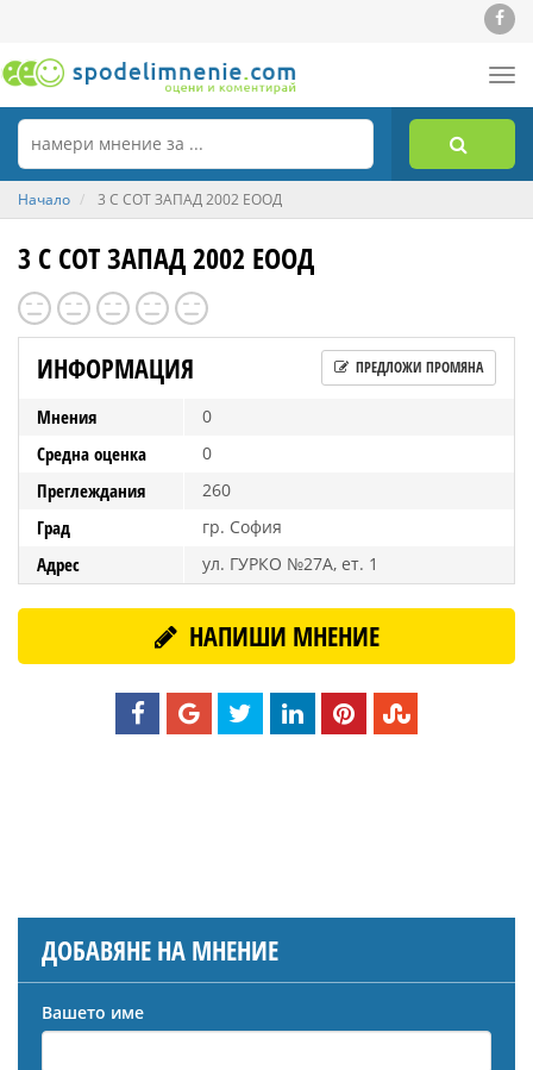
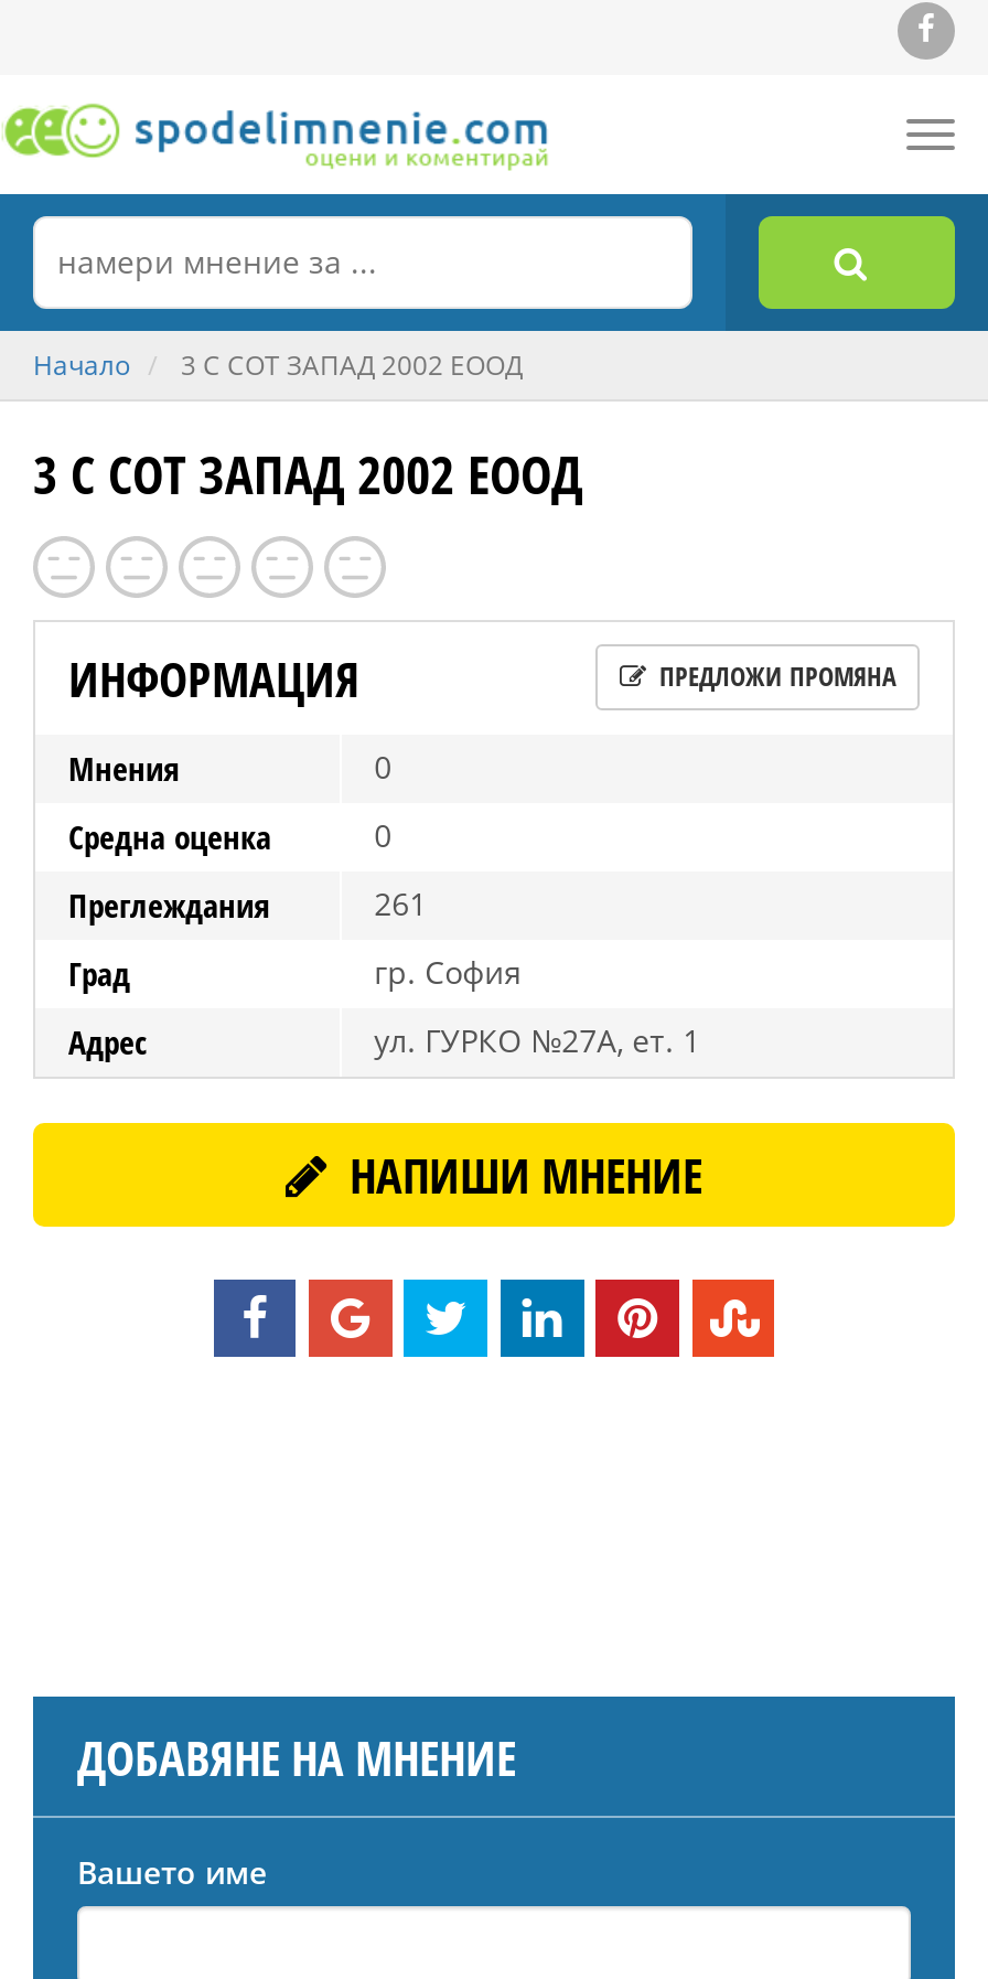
[202,478,230,501] 260 -> [374,882,427,924] 261

